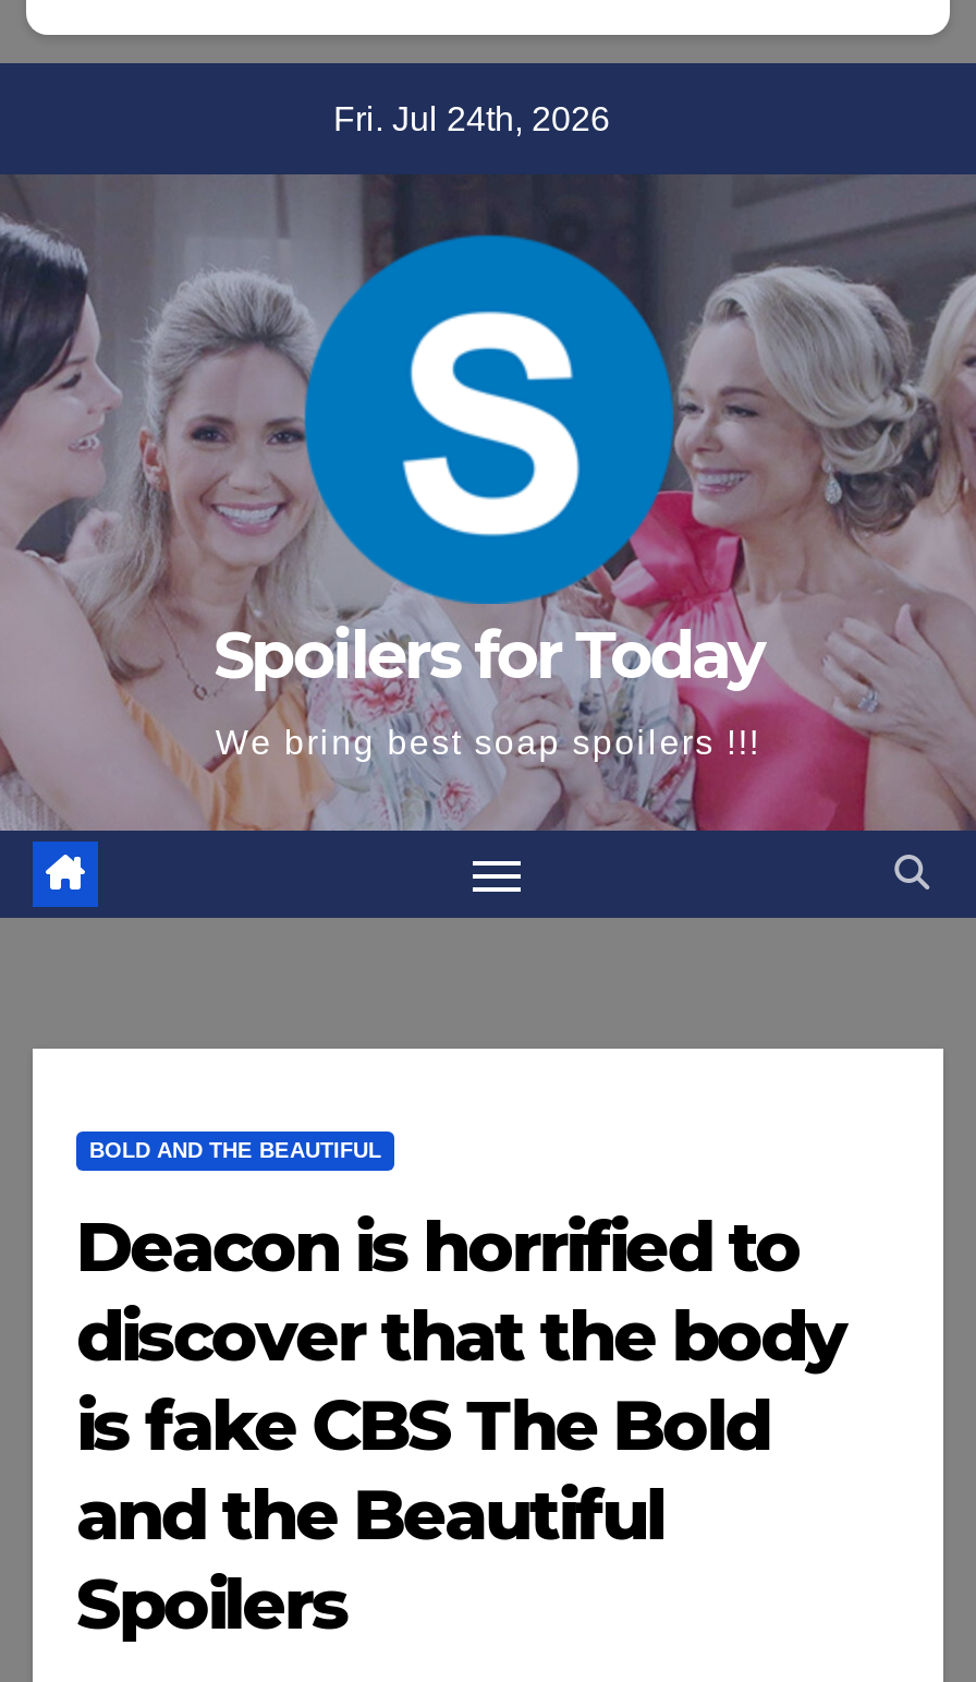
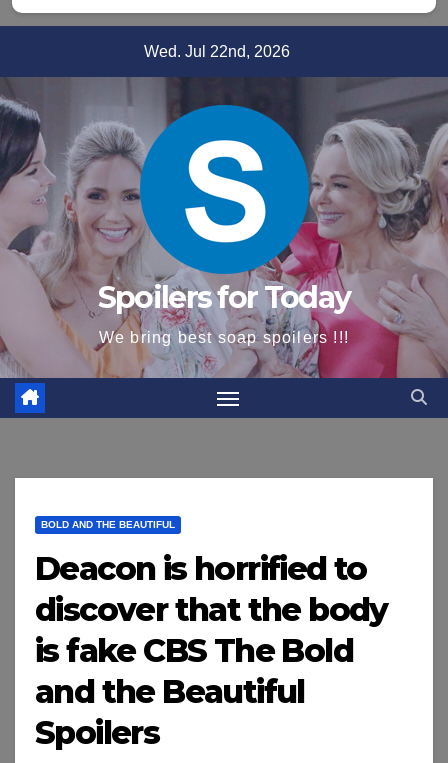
[333,100,610,137] Fri. Jul 24th, 2026 -> [143,43,289,60] Wed. Jul 22nd, 2026

